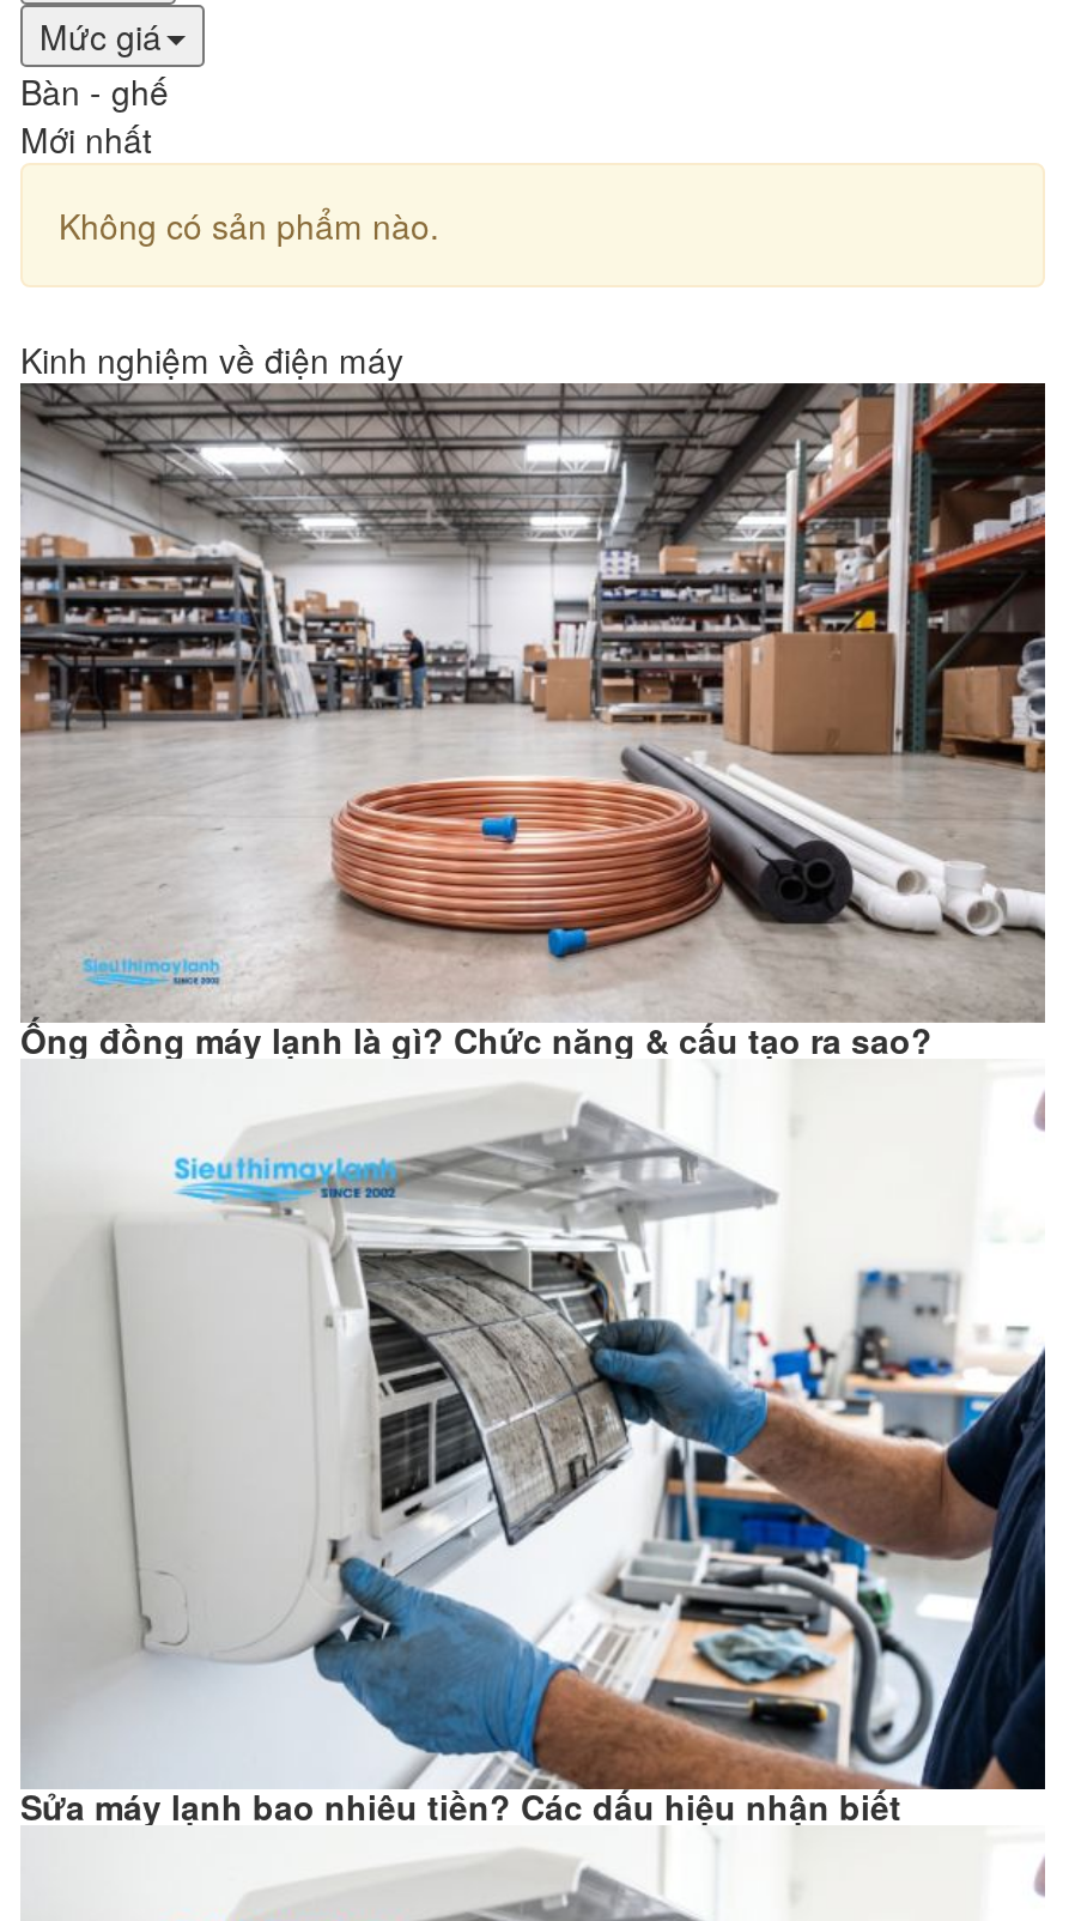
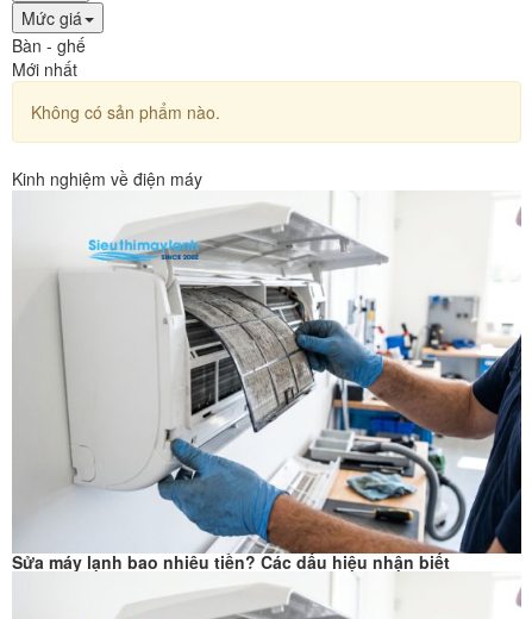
[20,381,1047,1062] [image] | Ống đồng máy lạnh là gì? Chức năng & cấu tạo ra sao? -> none

